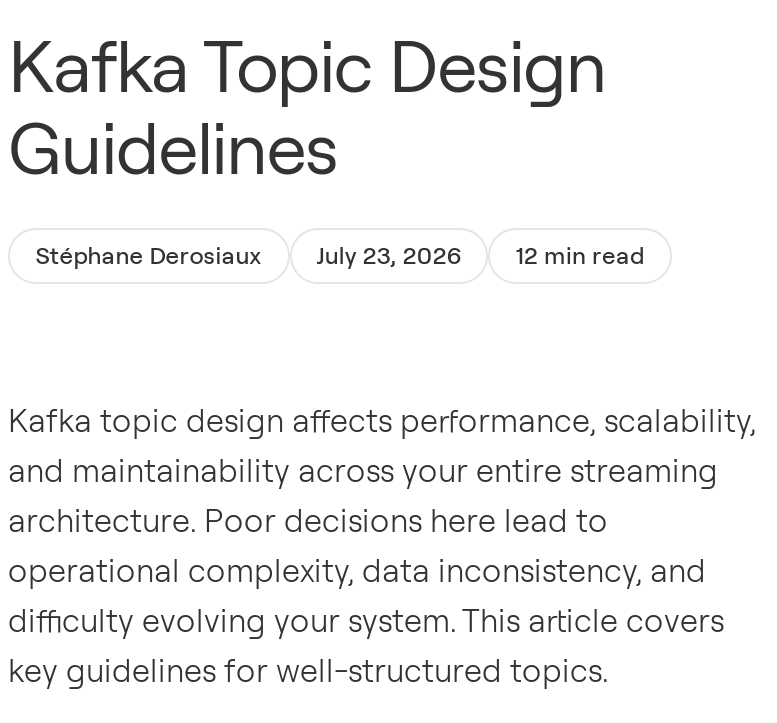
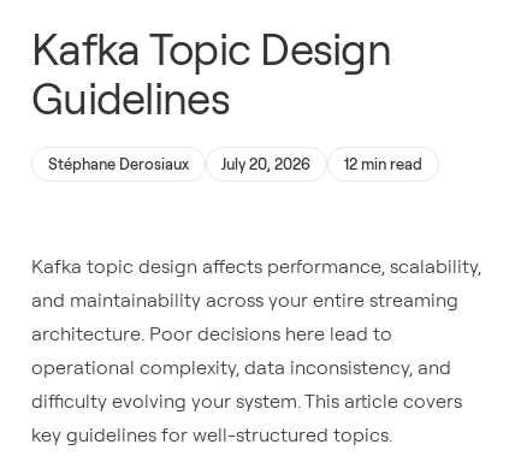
[36,240,644,270] Stéphane Derosiaux July 23, 2026 12 min read -> [48,154,422,173] Stéphane Derosiaux July 20, 2026 12 min read

